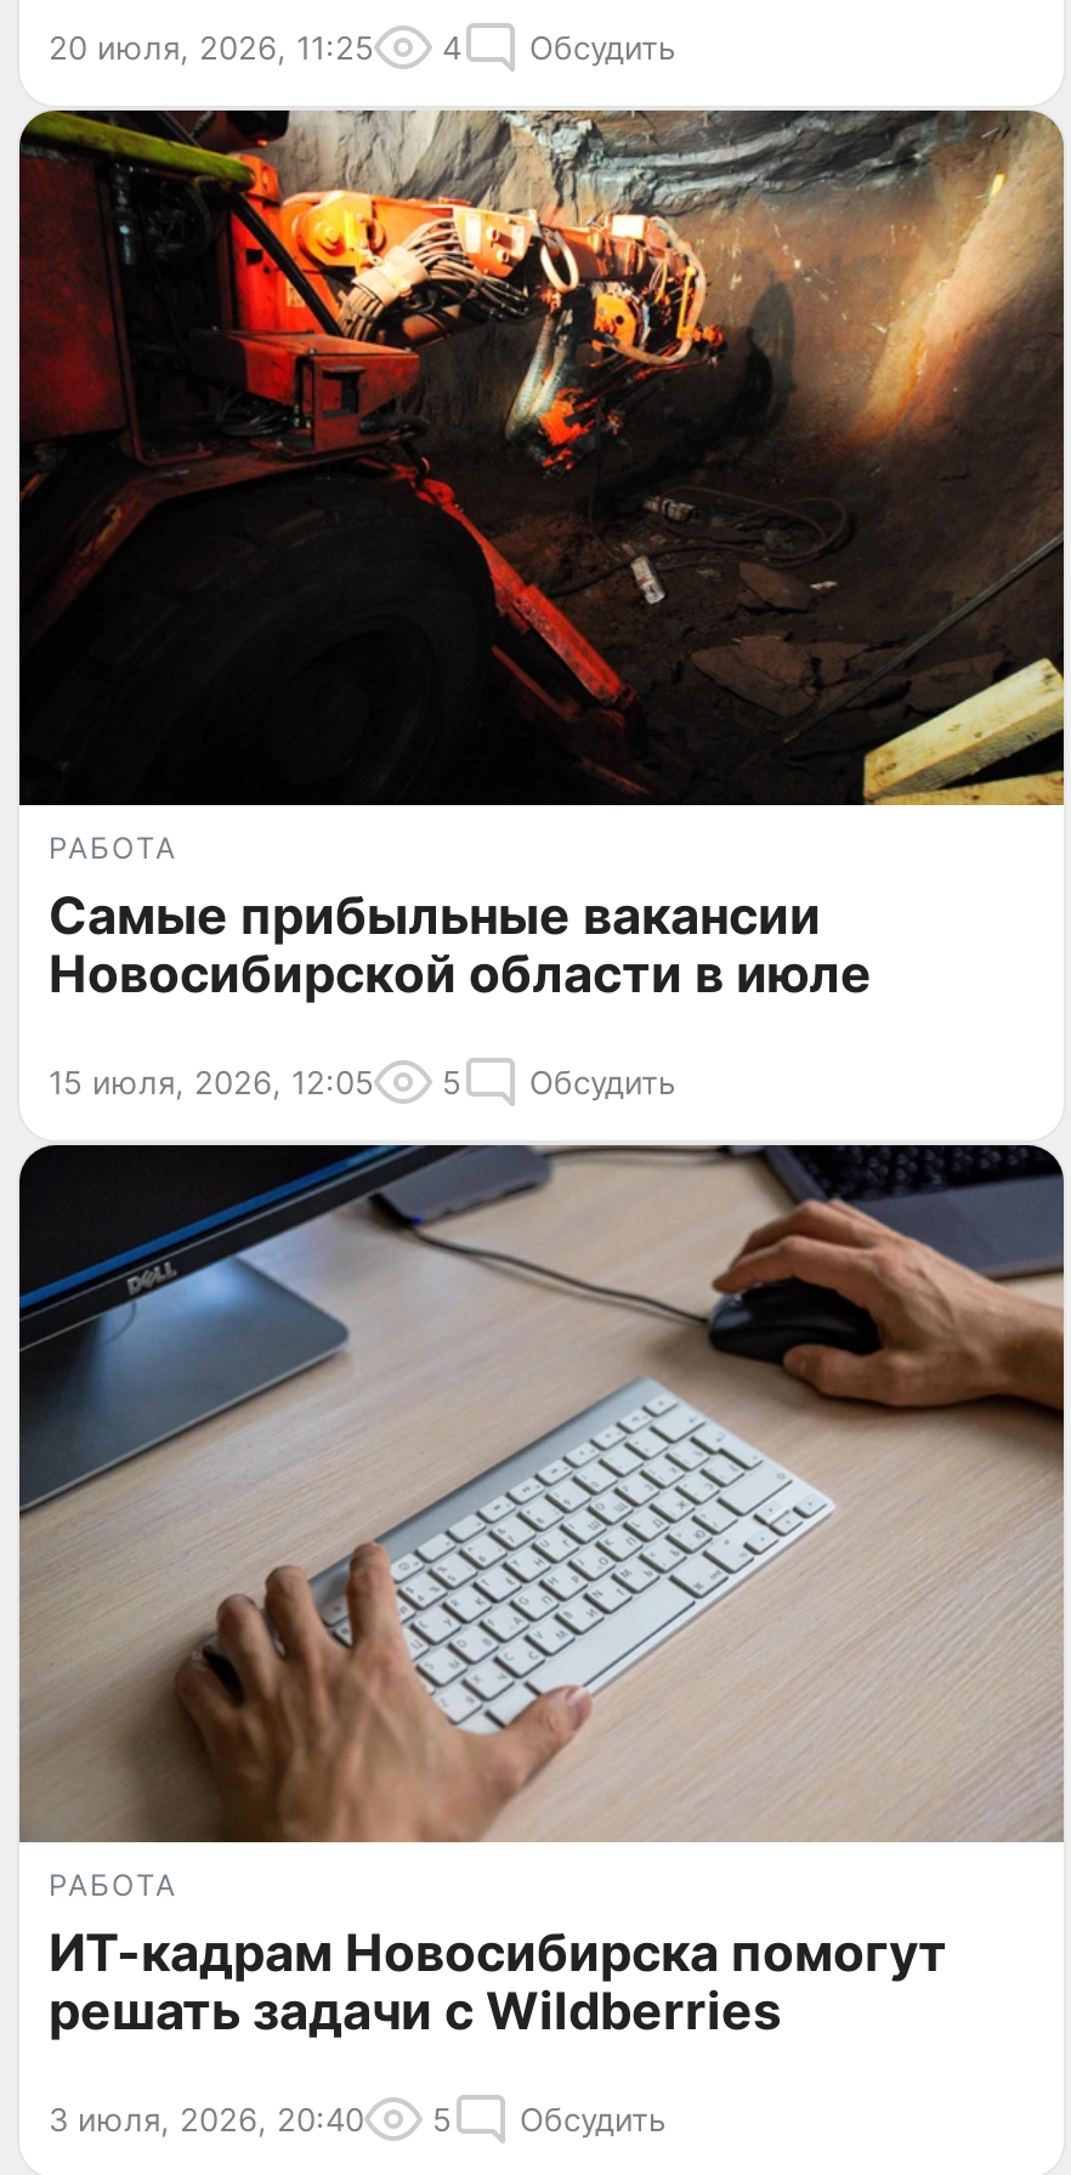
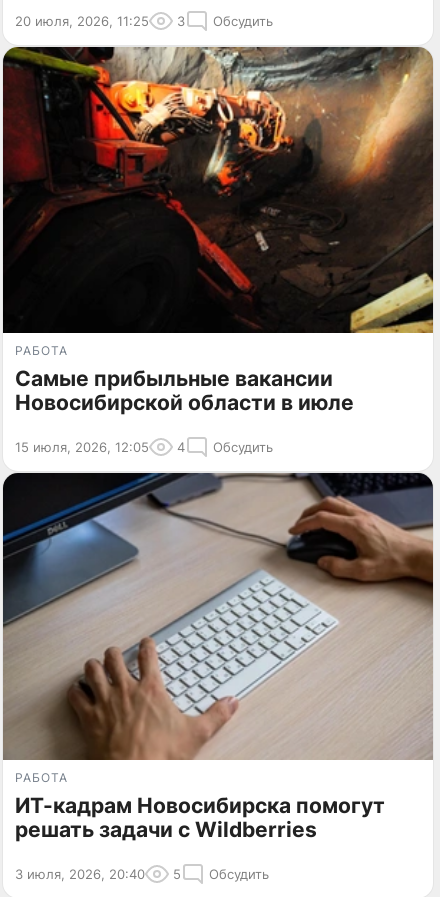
[49,27,675,66] 20 июля, 2026, 11:25 4 Обсудить -> [15,13,273,29] 20 июля, 2026, 11:25 3 Обсудить
[49,1063,675,1102] 15 июля, 2026, 12:05 5 Обсудить -> [15,439,273,455] 15 июля, 2026, 12:05 4 Обсудить

